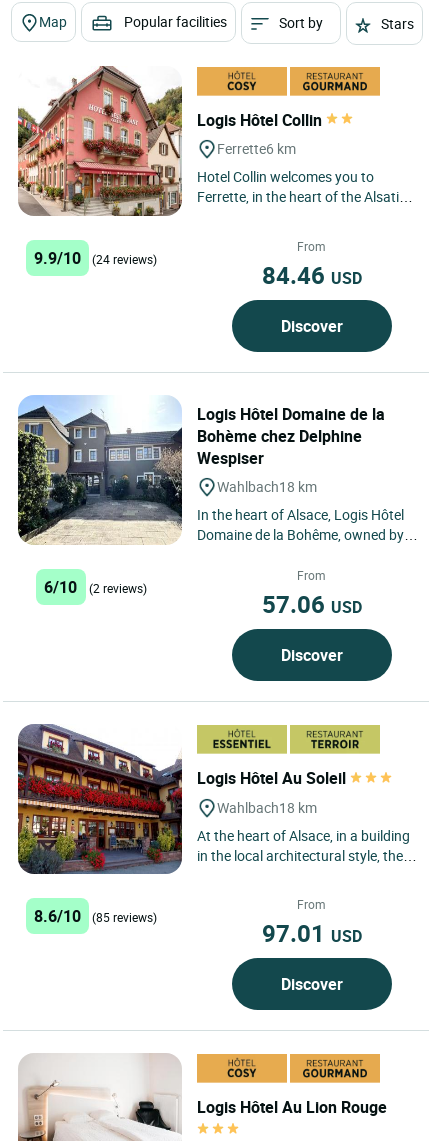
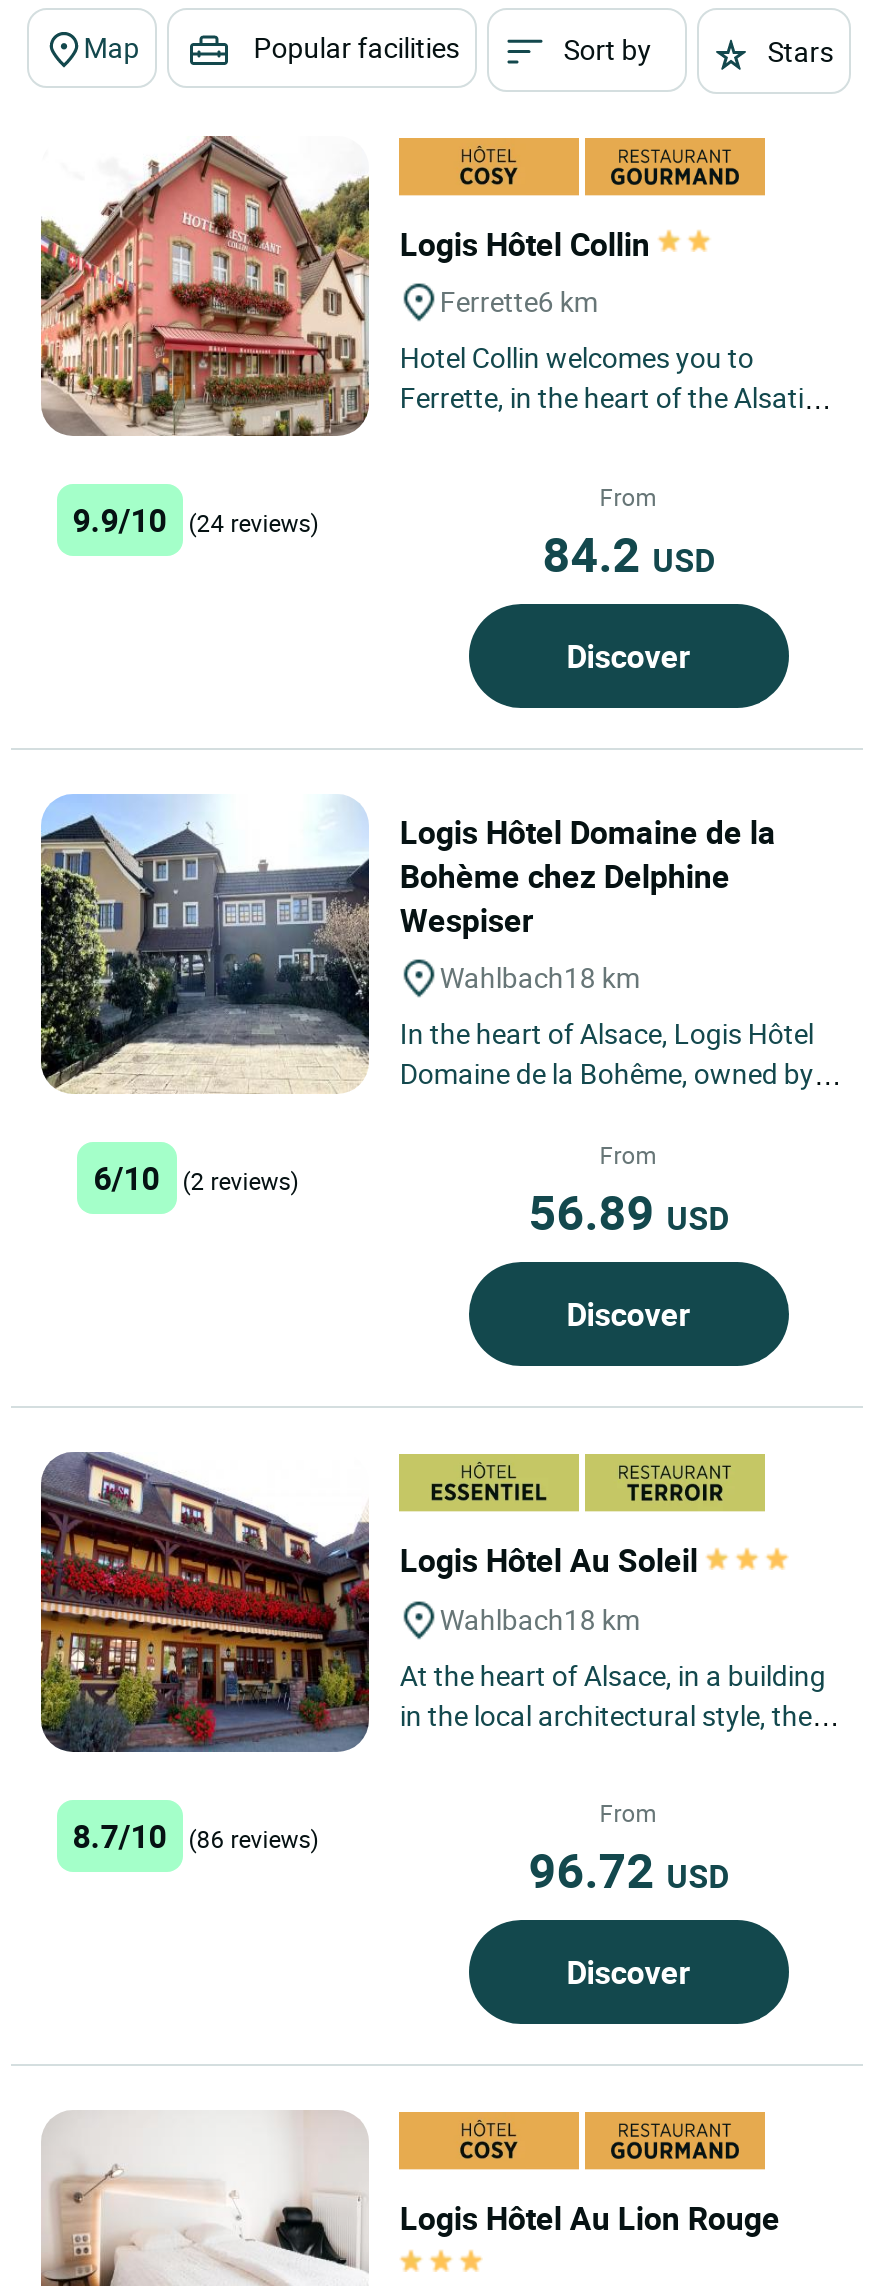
[262,259,362,291] 84.46 USD -> [542,522,714,586] 84.2 USD
[262,588,362,620] 57.06 USD -> [528,1181,728,1245] 56.89 USD
[34,905,81,927] 8.6/10 -> [72,1815,166,1859] 8.7/10
[92,909,157,925] (85 reviews) -> [188,1823,318,1855] (86 reviews)
[262,917,362,949] 97.01 USD -> [528,1839,728,1903] 96.72 USD

